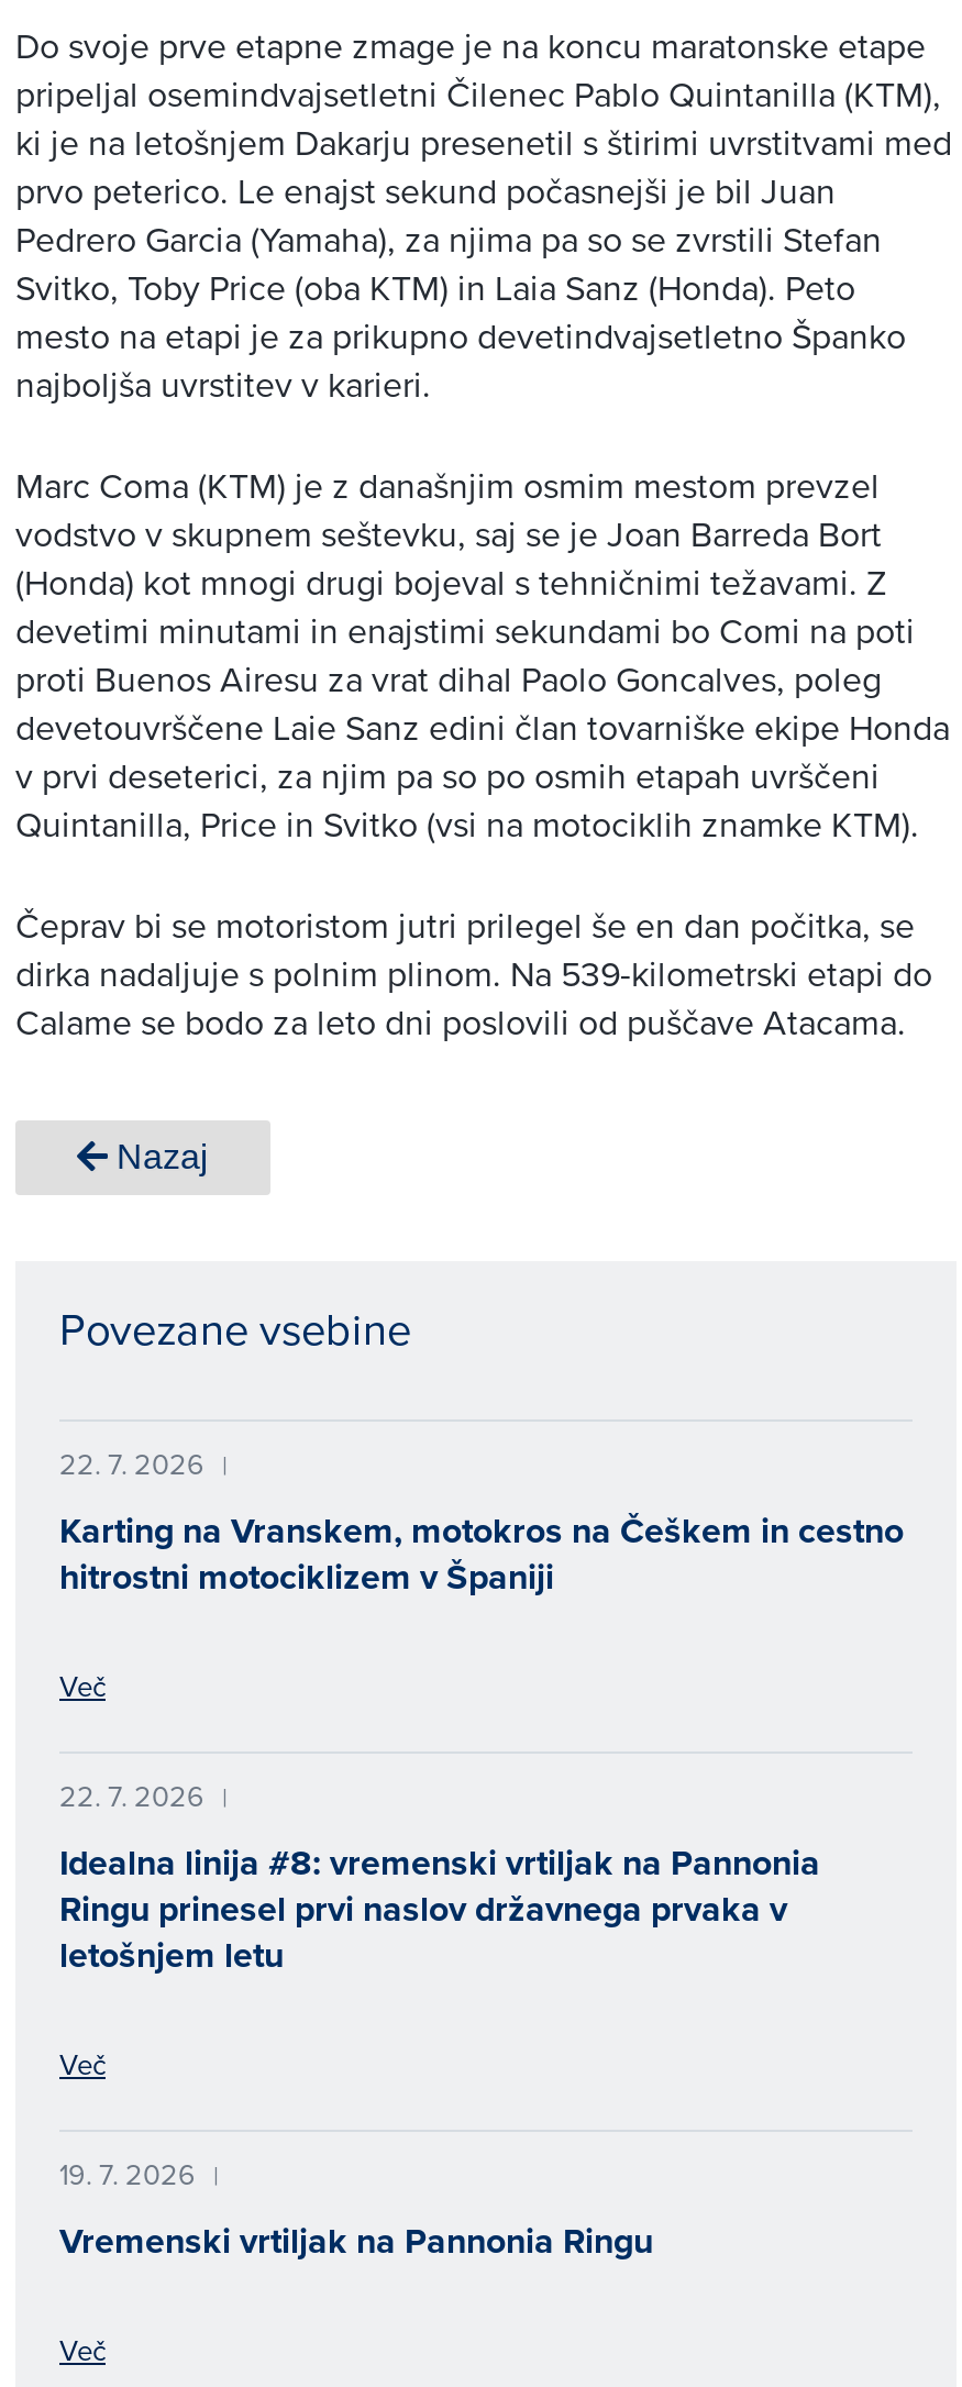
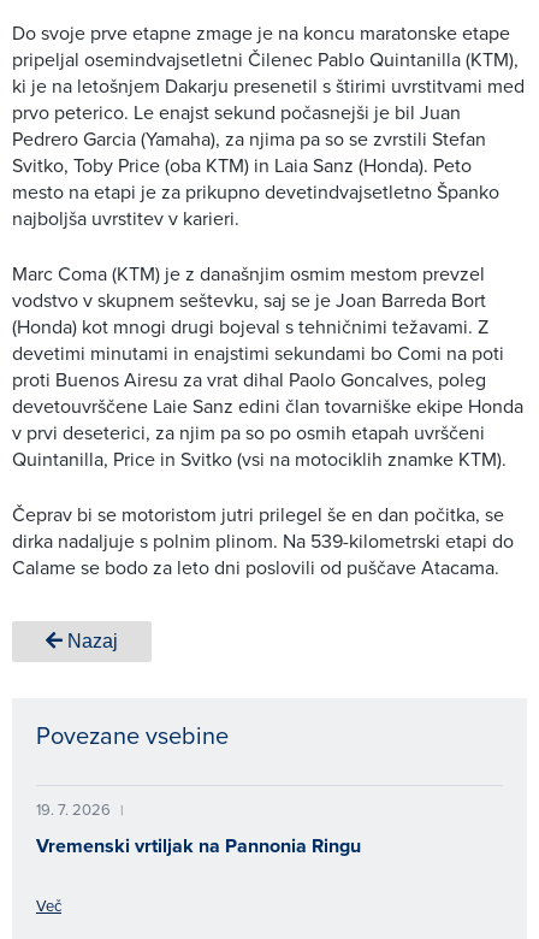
[59,1443,904,2082] 22. 7. 2026 | Karting na Vranskem, motokros na Češkem in cestno | hitrostni motociklizem v Španiji | Več | 22. 7. 2026 | Idealna linija #8: vremenski vrtiljak na Pannonia | Ringu prinesel prvi naslov državnega prvaka v | letošnjem letu | Več -> none

